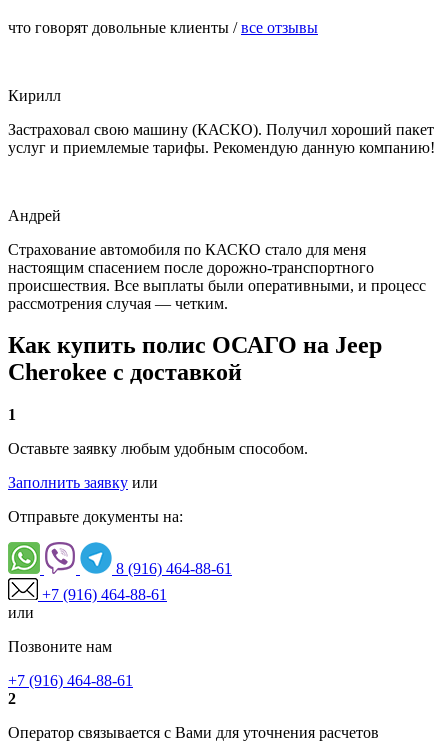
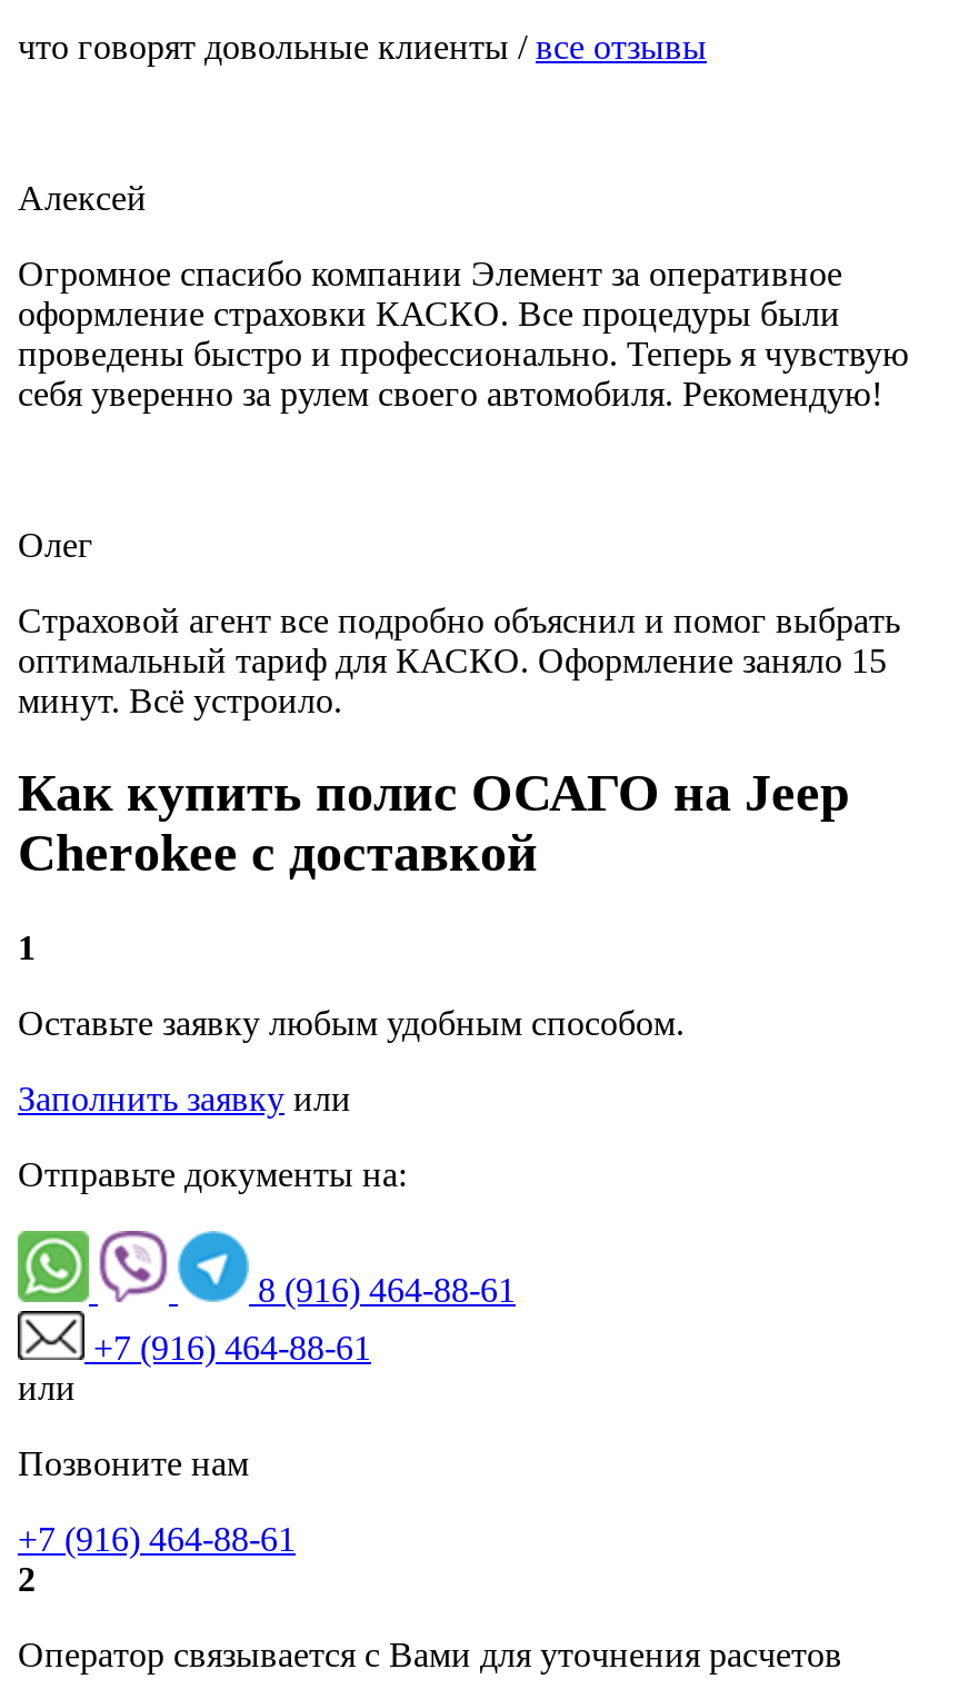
[8,86,61,103] Кирилл -> [18,178,147,216] Алексей
[8,120,435,155] Застраховал свою машину (КАСКО). Получил хороший пакет | услуг и приемлемые тарифы. Рекомендую данную компанию! -> [18,254,909,411] Огромное спасибо компании Элемент за оперативное | оформление страховки КАСКО. Все процедуры были | проведены быстро и профессионально. Теперь я чувствую | себя уверенно за рулем своего автомобиля. Рекомендую!
[8,206,61,223] Андрей -> [18,525,93,563] Олег
[8,240,426,311] Страхование автомобиля по КАСКО стало для меня | настоящим спасением после дорожно-транспортного | происшествия. Все выплаты были оперативными, и процесс | рассмотрения случая — четким. -> [18,600,900,718] Страховой агент все подробно объяснил и помог выбрать | оптимальный тариф для КАСКО. Оформление заняло 15 | минут. Всё устроило.

